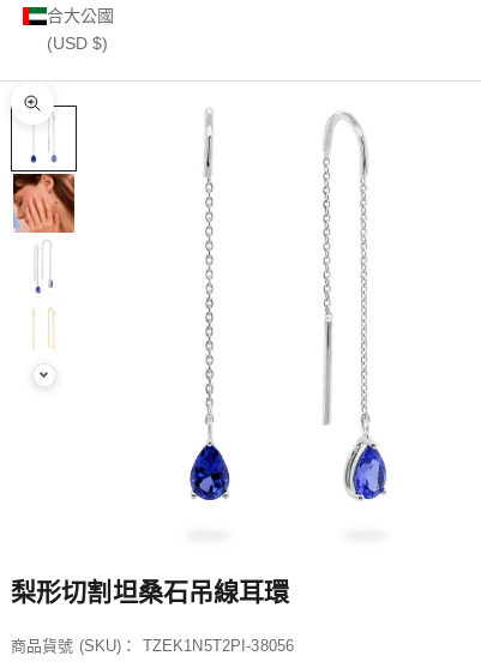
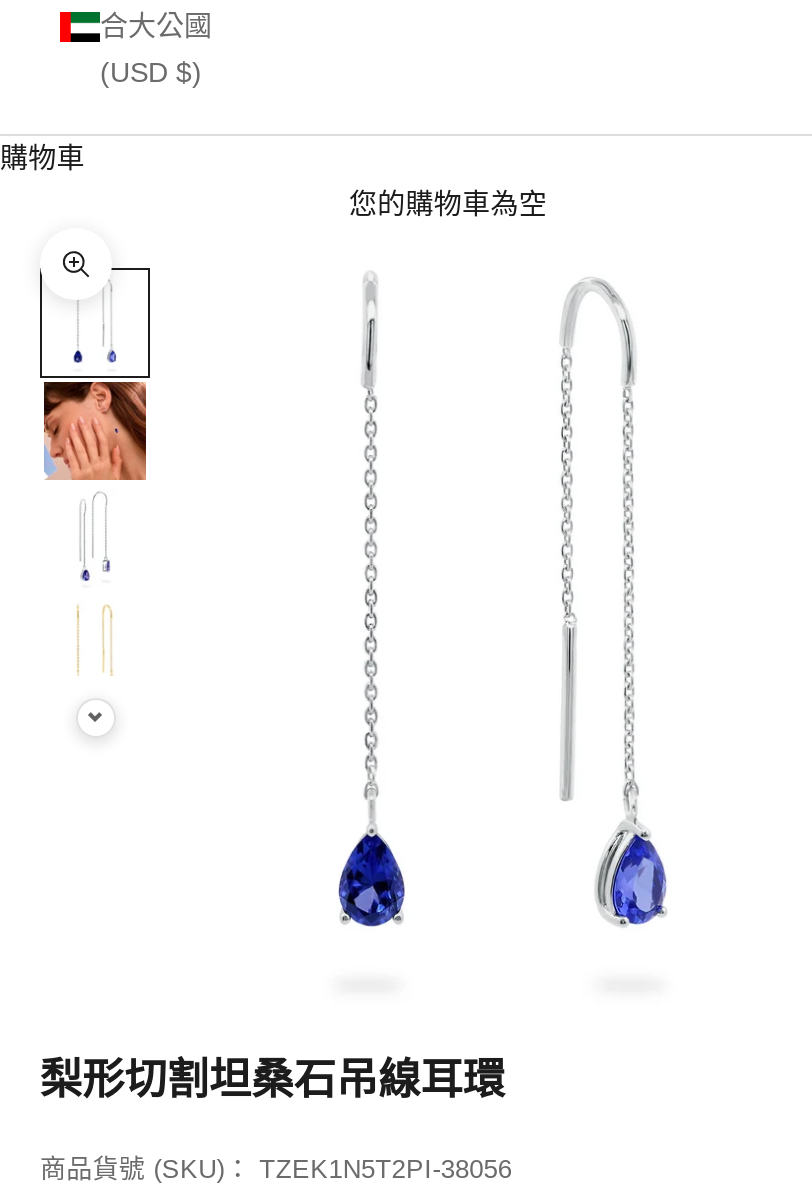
none -> [0,142,547,220] 購物車 | 您的購物車為空

